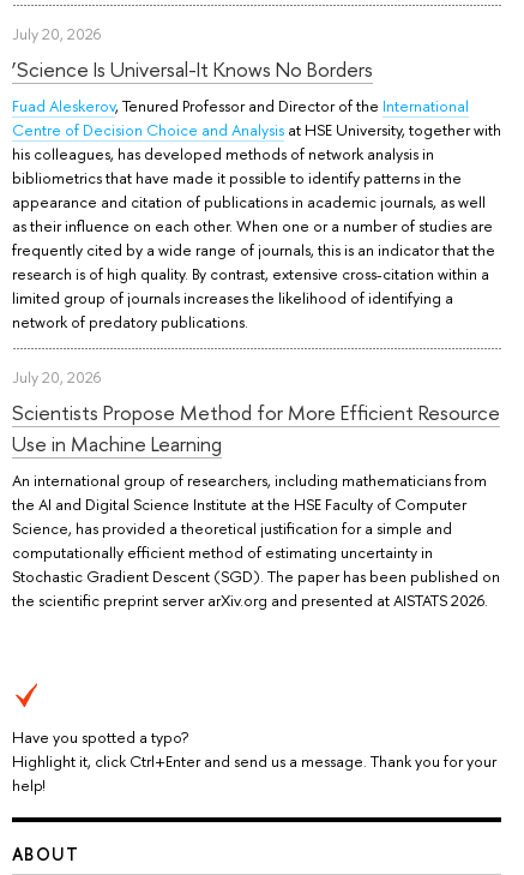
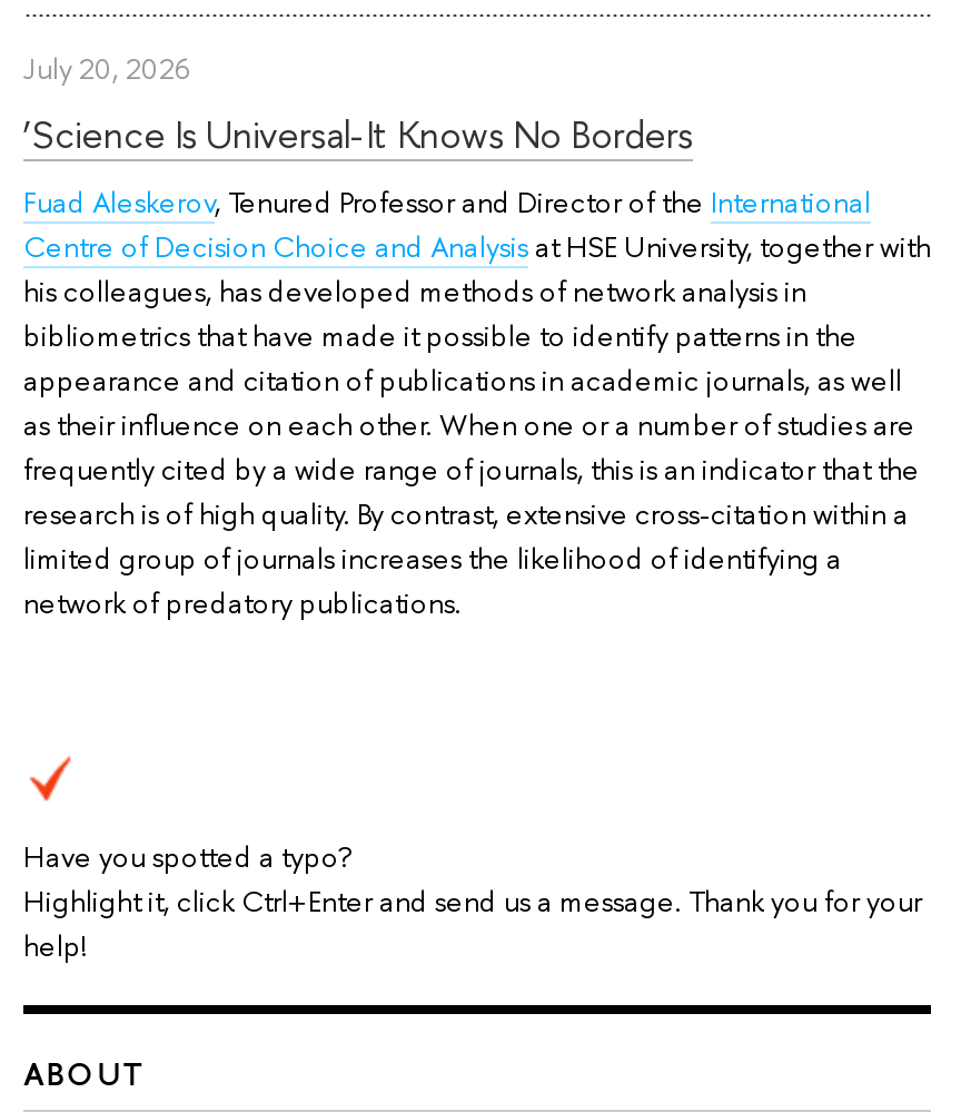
[12,366,500,611] July 20, 2026 | Scientists Propose Method for More Efficient Resource | Use in Machine Learning | An international group of researchers, including mathematicians from | the AI and Digital Science Institute at the HSE Faculty of Computer | Science, has provided a theoretical justification for a simple and | computationally efficient method of estimating uncertainty in | Stochastic Gradient Descent (SGD). The paper has been published on | the scientific preprint server arXiv.org and presented at AISTATS 2026. -> none

